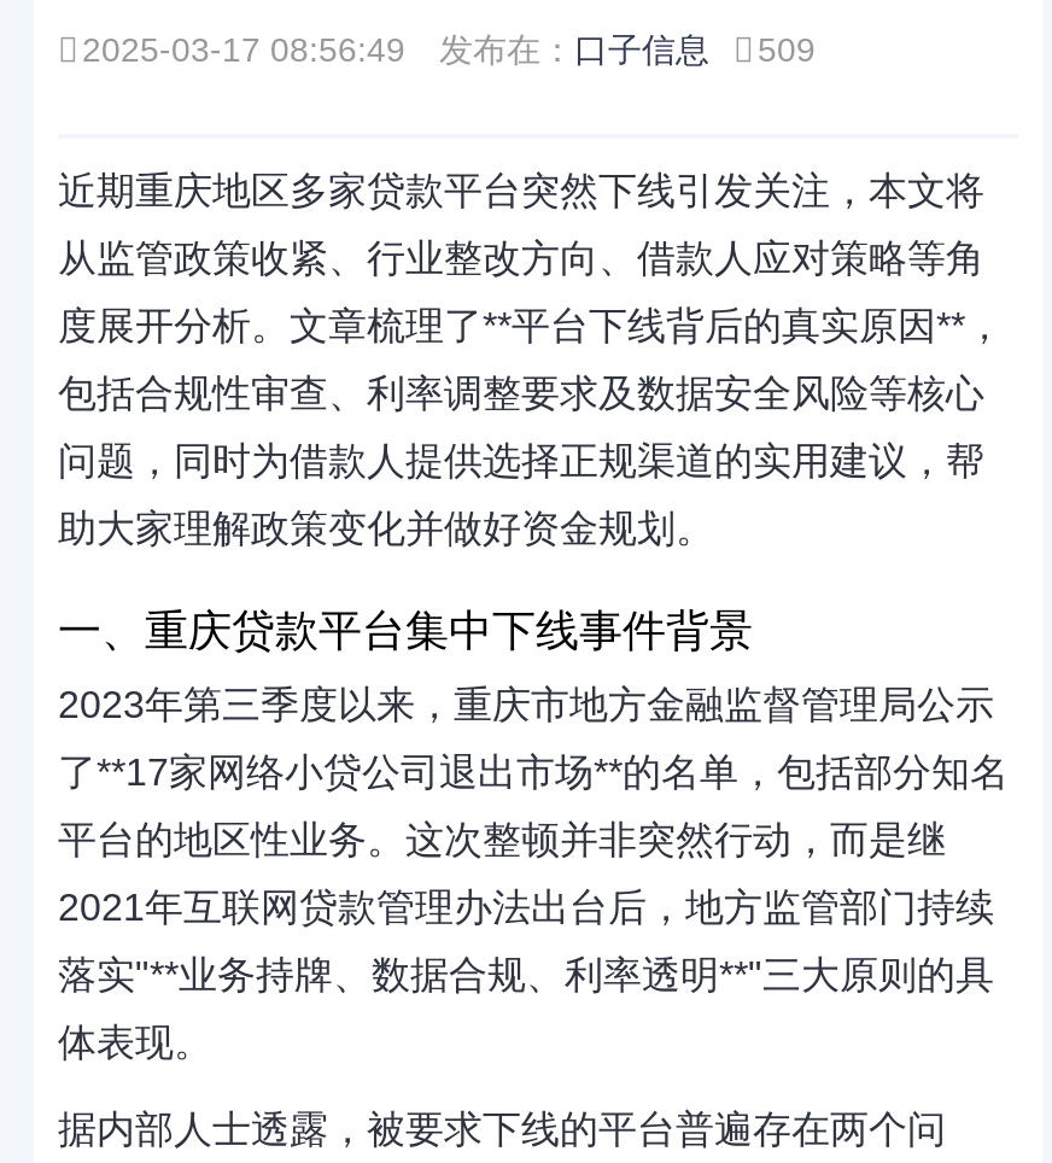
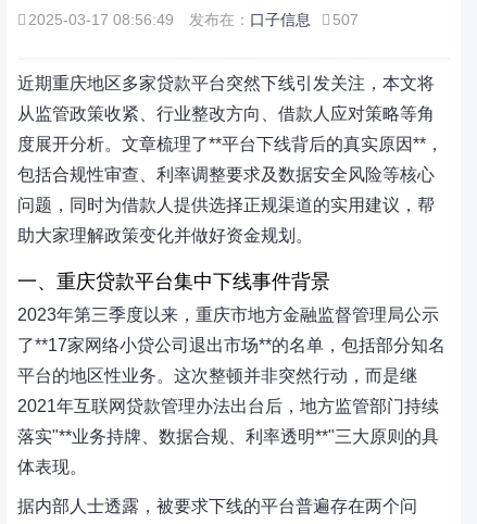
[82,30,816,69] 2025-03-17 08:56:49 发布在：口子信息 509 -> [28,11,359,28] 2025-03-17 08:56:49 发布在：口子信息 507

